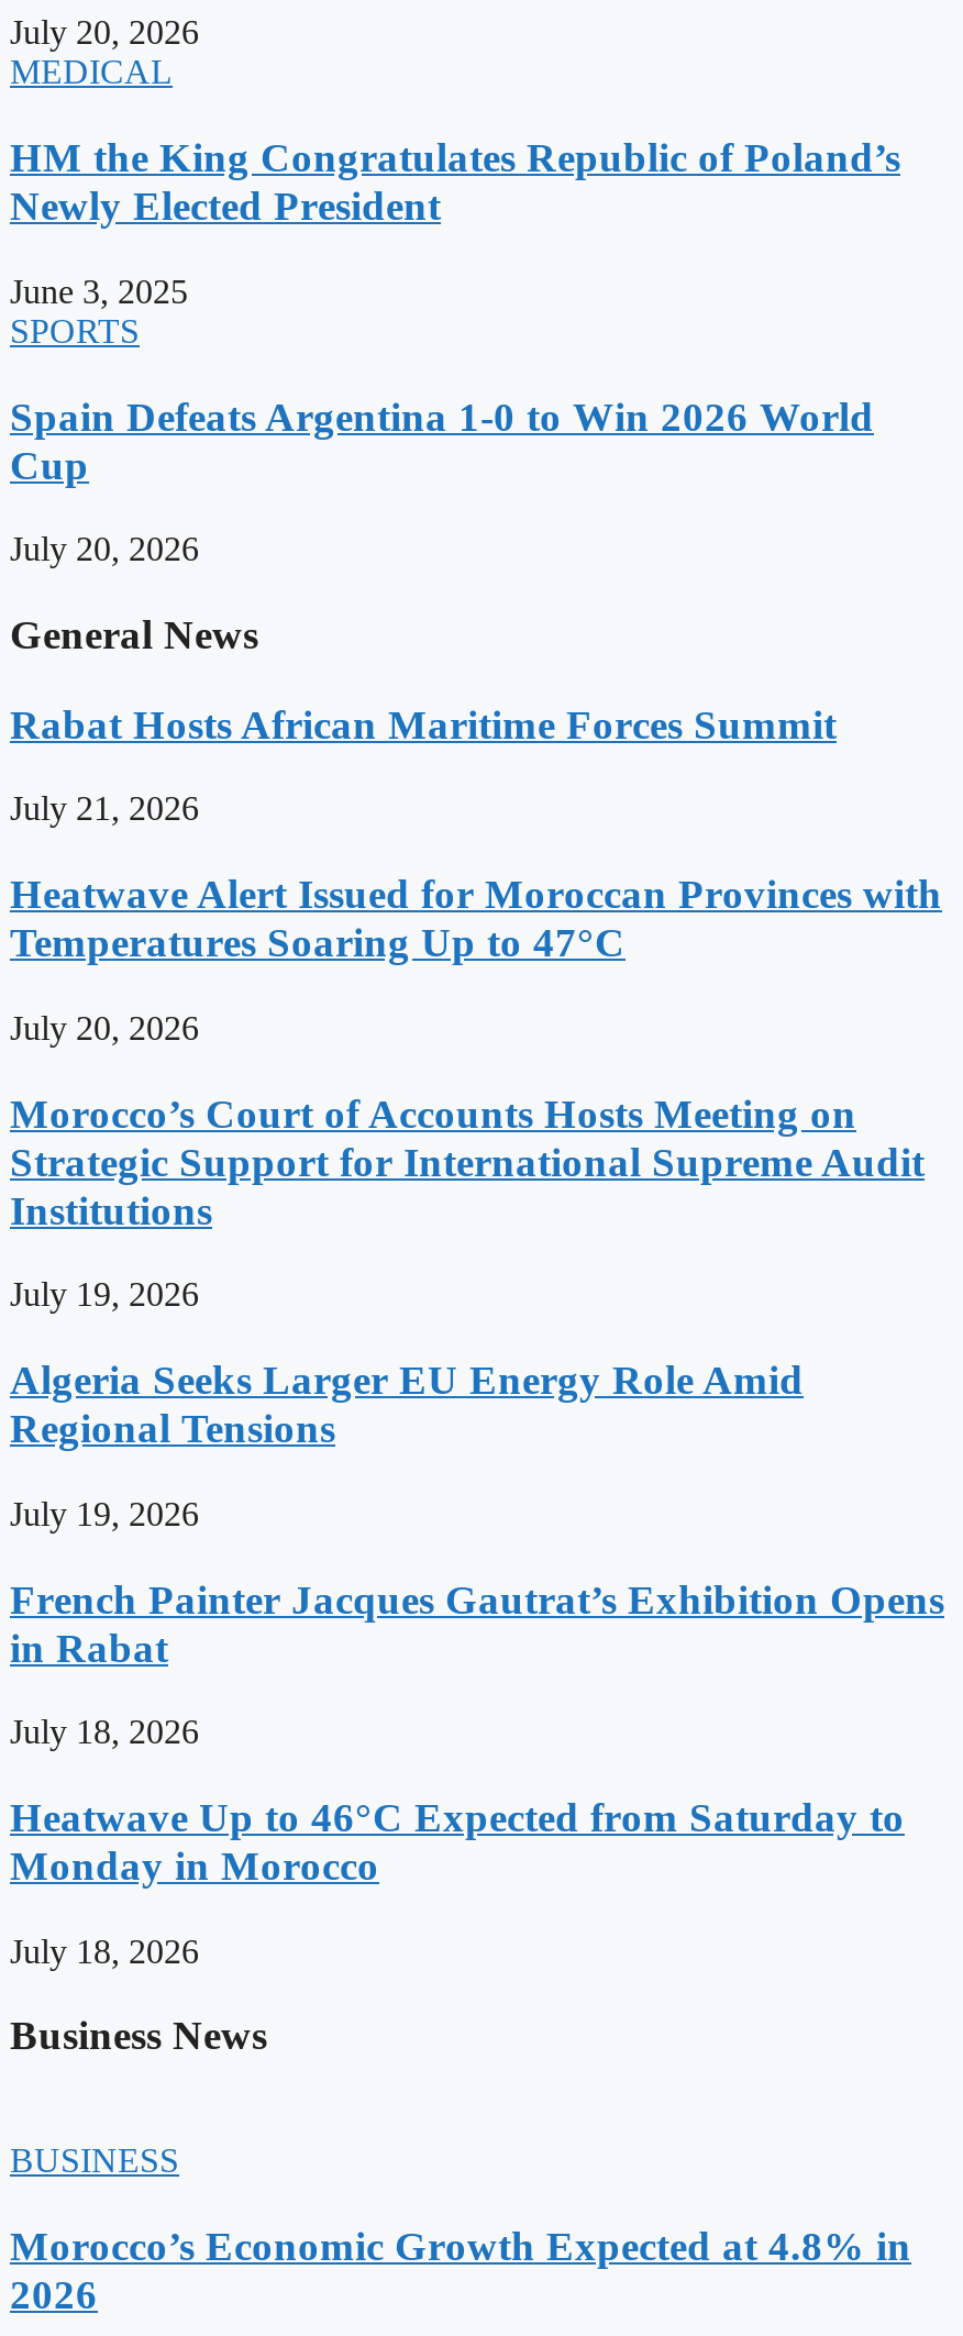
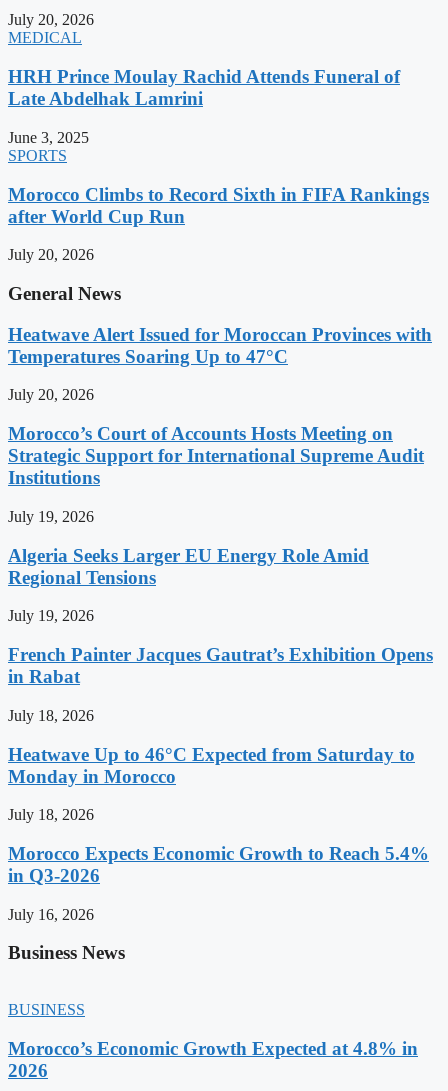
[10,135,900,229] HM the King Congratulates Republic of Poland’s | Newly Elected President -> [8,66,400,109] HRH Prince Moulay Rachid Attends Funeral of | Late Abdelhak Lamrini
[10,393,874,487] Spain Defeats Argentina 1-0 to Win 2026 World | Cup -> [8,184,429,227] Morocco Climbs to Record Sixth in FIFA Rankings | after World Cup Run
[10,701,837,828] Rabat Hosts African Maritime Forces Summit | July 21, 2026 -> none
moved [10,871,944,1969] -> [8,324,433,823]: Heatwave Alert Issued for Moroccan Provinces with | Temperatures Soaring Up to 47°C | July 20, 2026 | ... | Monday in Morocco | July 18, 2026
none -> [8,843,429,923] Morocco Expects Economic Growth to Reach 5.4% | in Q3-2026 | July 16, 2026

